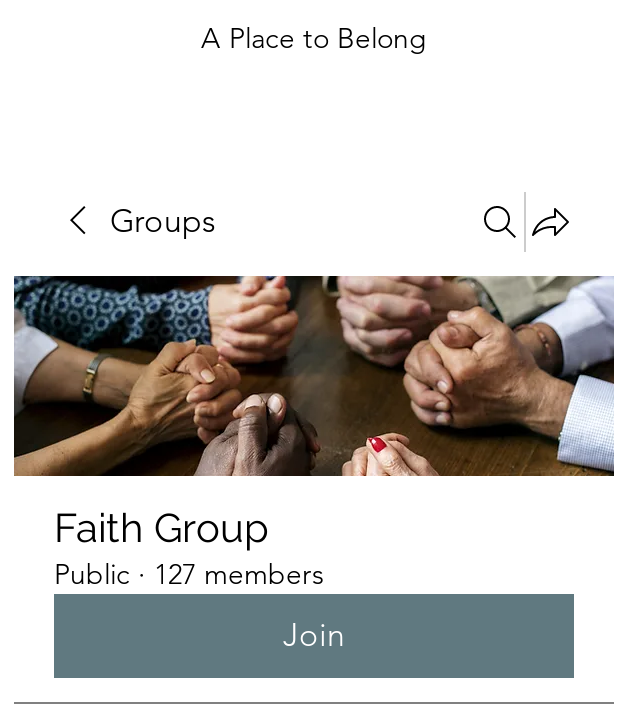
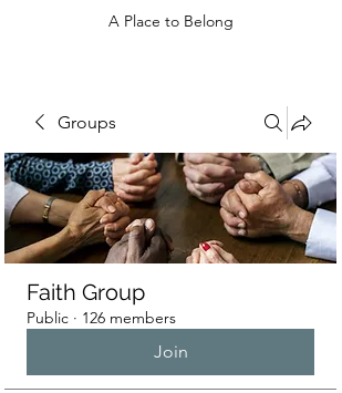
[54,556,324,592] Public · 127 members -> [27,308,176,328] Public · 126 members

